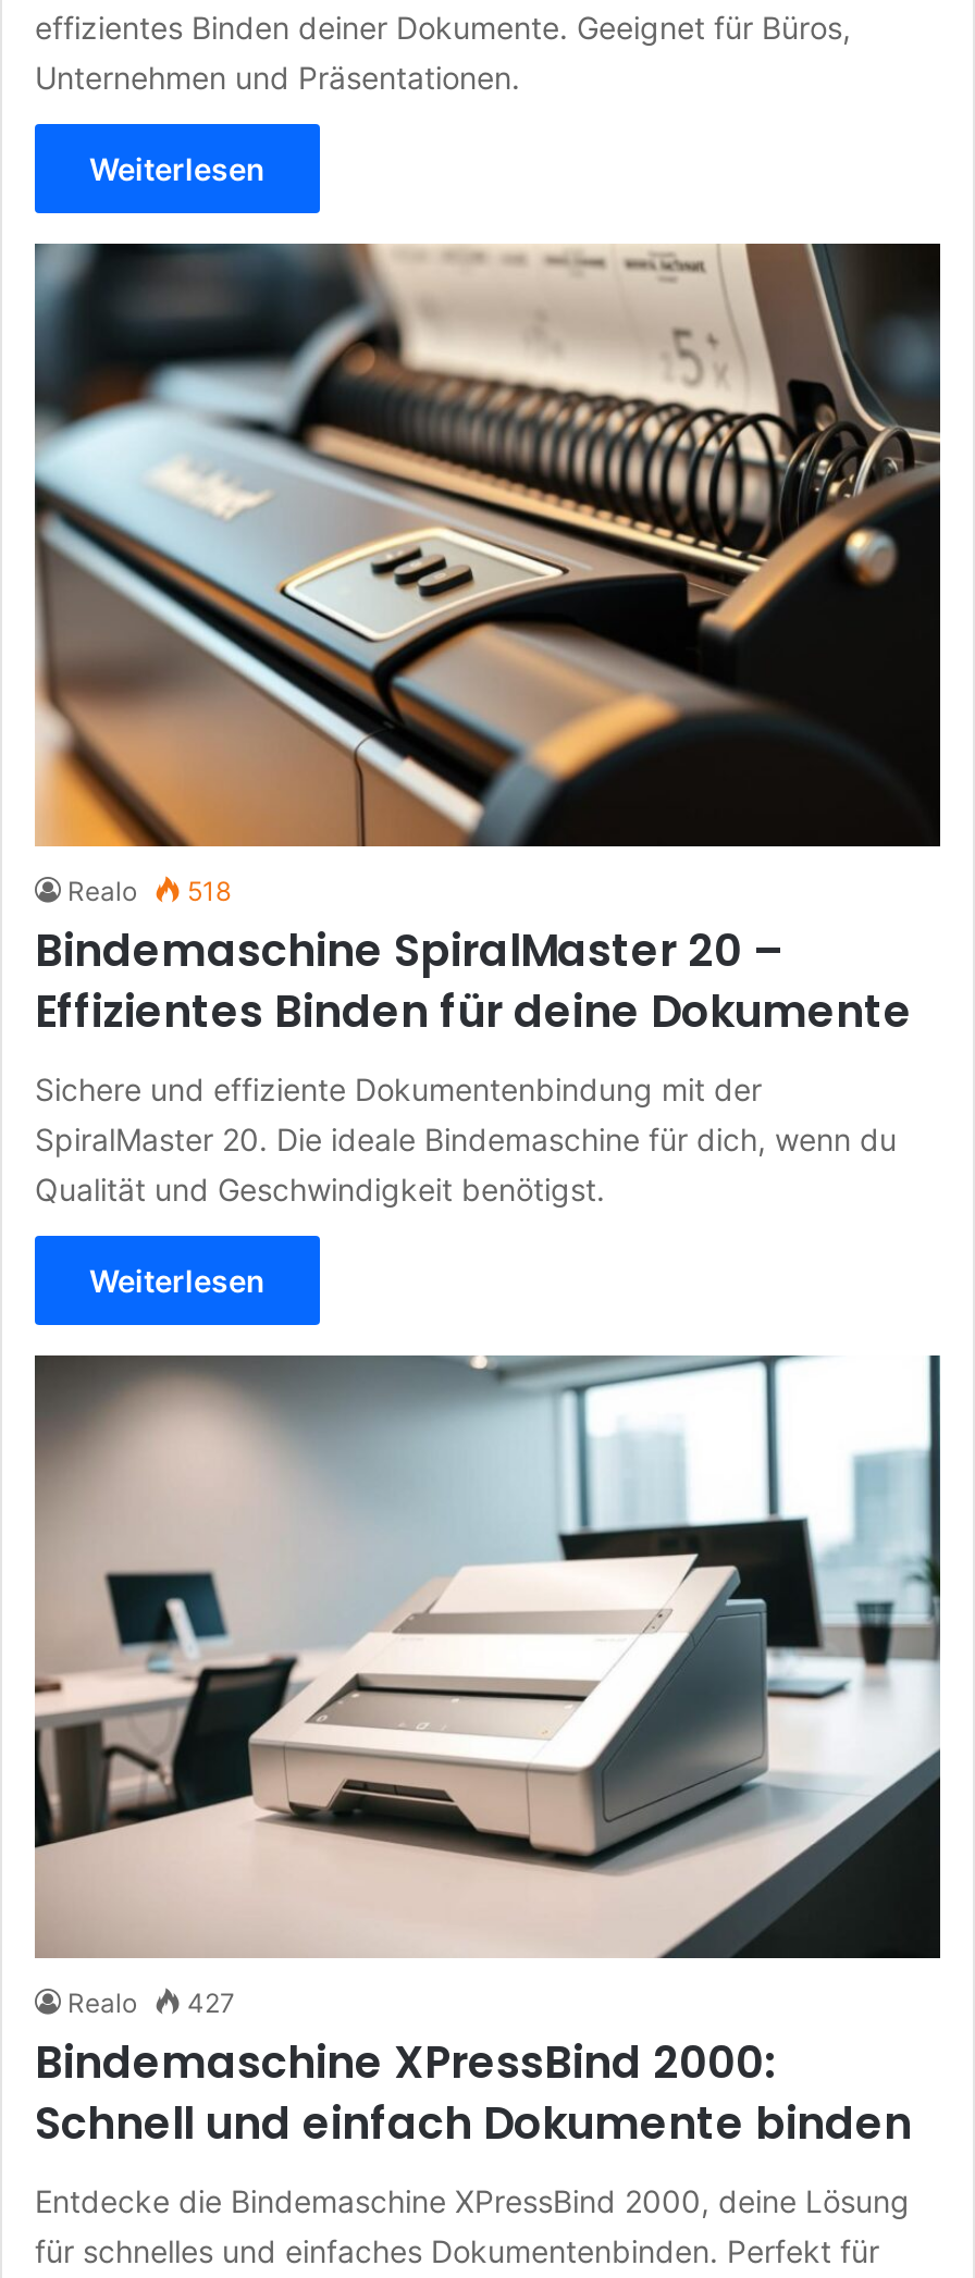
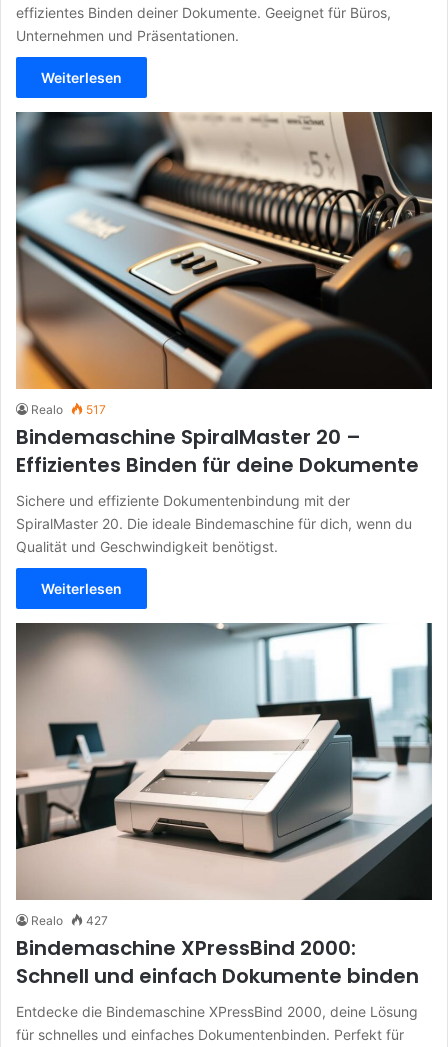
[67,875,231,907] Realo 518 -> [31,402,106,417] Realo 517

